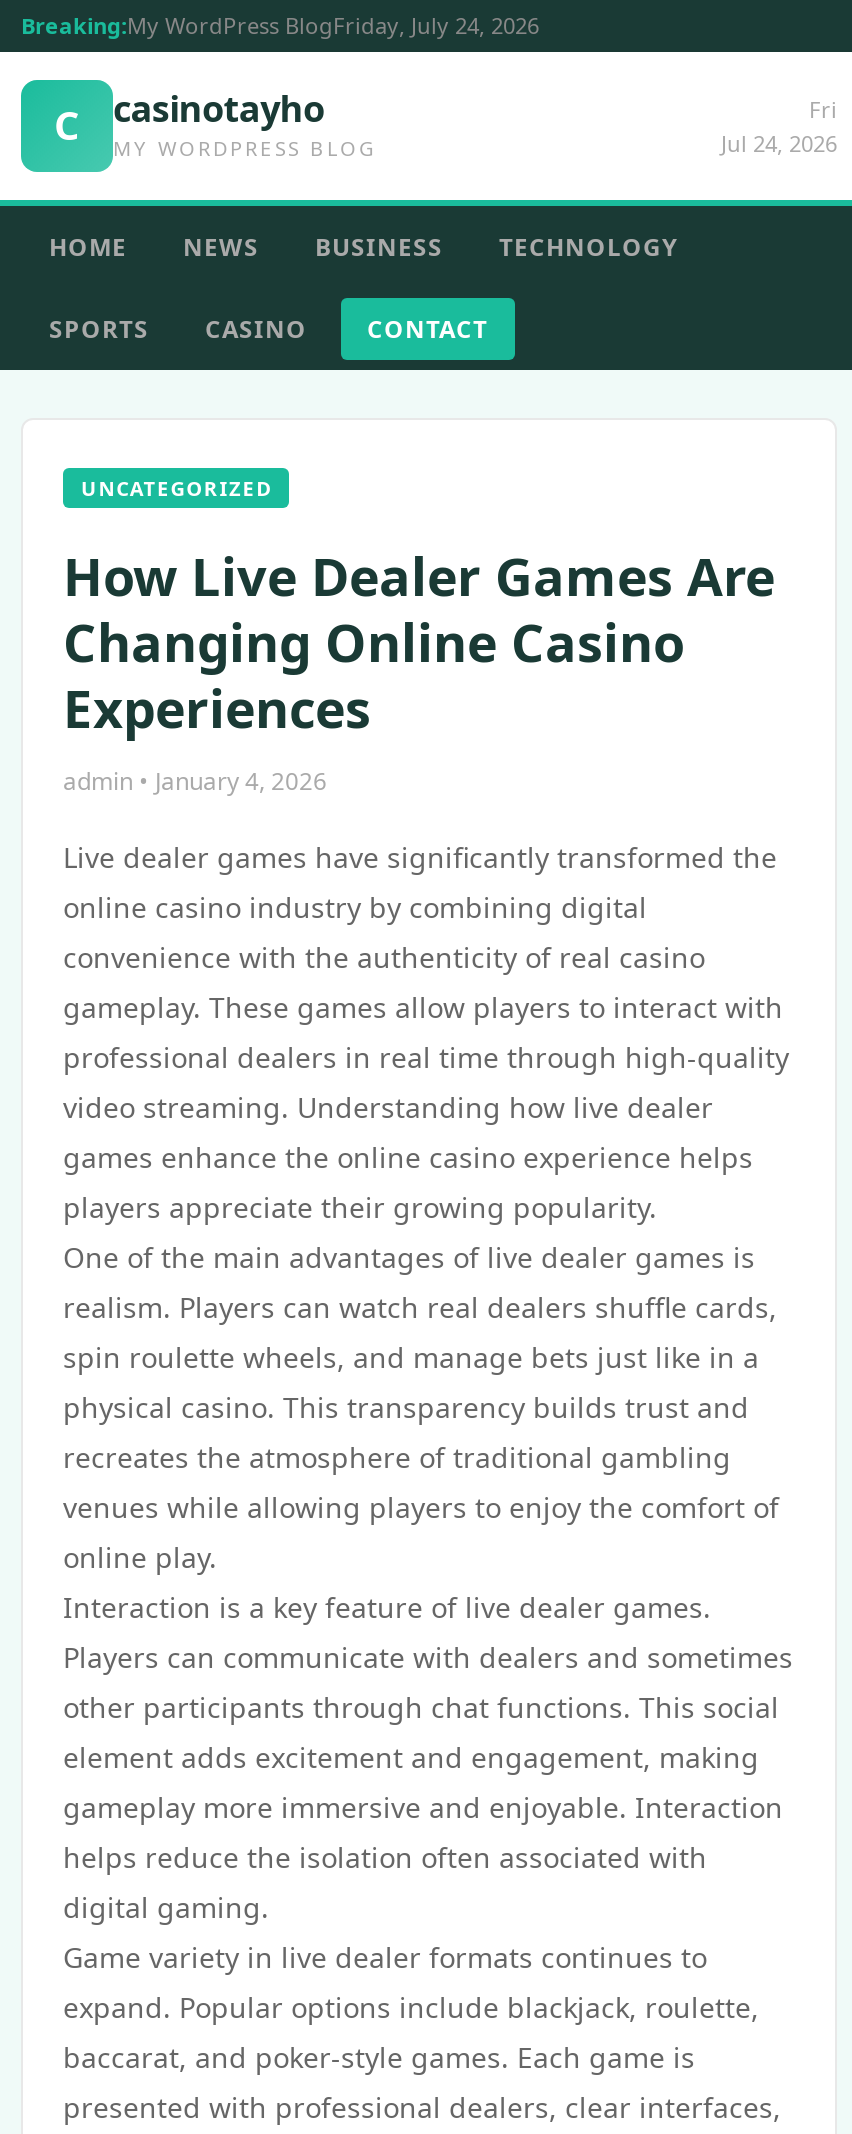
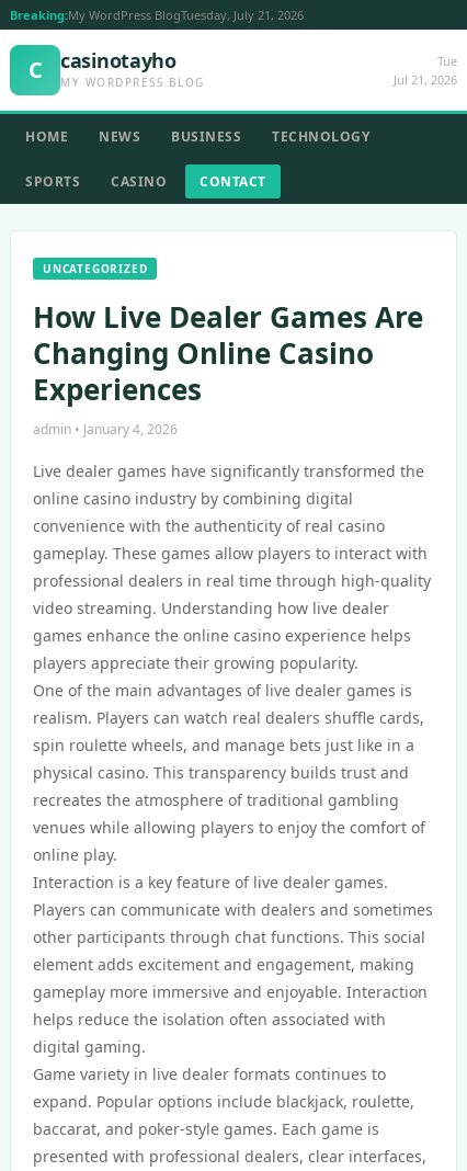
[21,10,539,40] Breaking:My WordPress BlogFriday, July 24, 2026 -> [10,7,304,23] Breaking:My WordPress BlogTuesday, July 21, 2026
[721,94,837,158] Fri | Jul 24, 2026 -> [394,53,457,88] Tue | Jul 21, 2026

